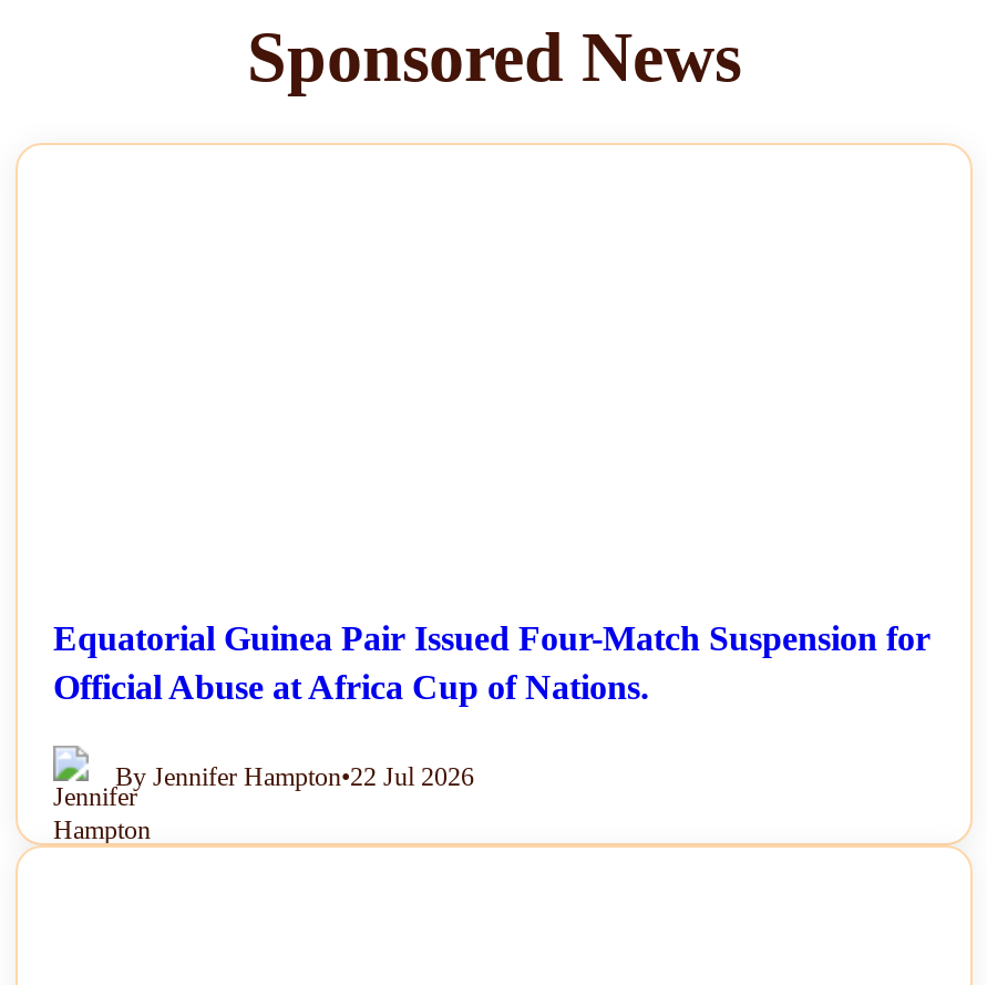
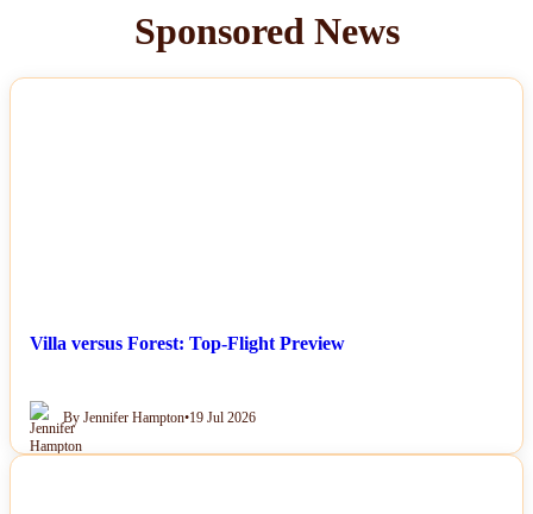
[53,620,931,707] Equatorial Guinea Pair Issued Four-Match Suspension for | Official Abuse at Africa Cup of Nations. -> [30,334,345,354] Villa versus Forest: Top-Flight Preview
[115,761,474,792] By Jennifer Hampton•22 Jul 2026 -> [63,409,256,426] By Jennifer Hampton•19 Jul 2026

